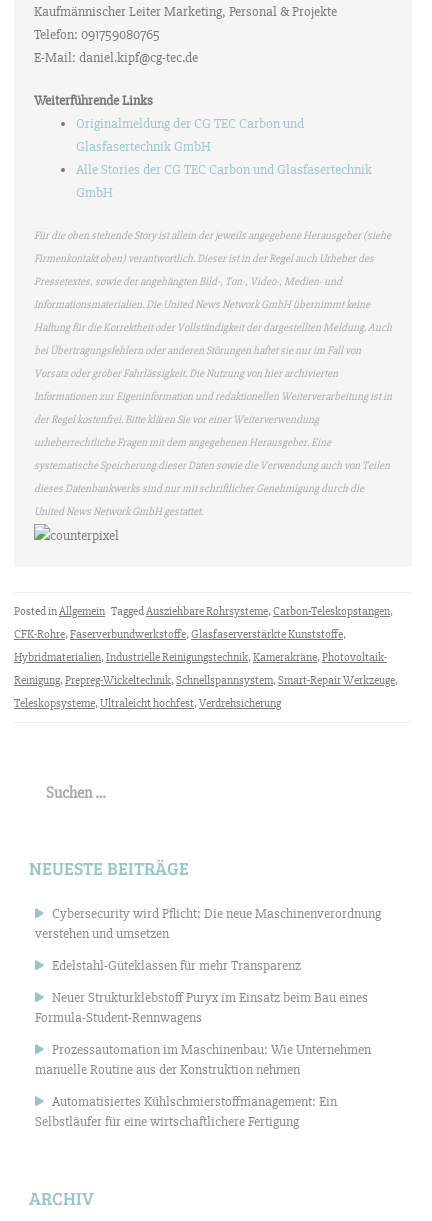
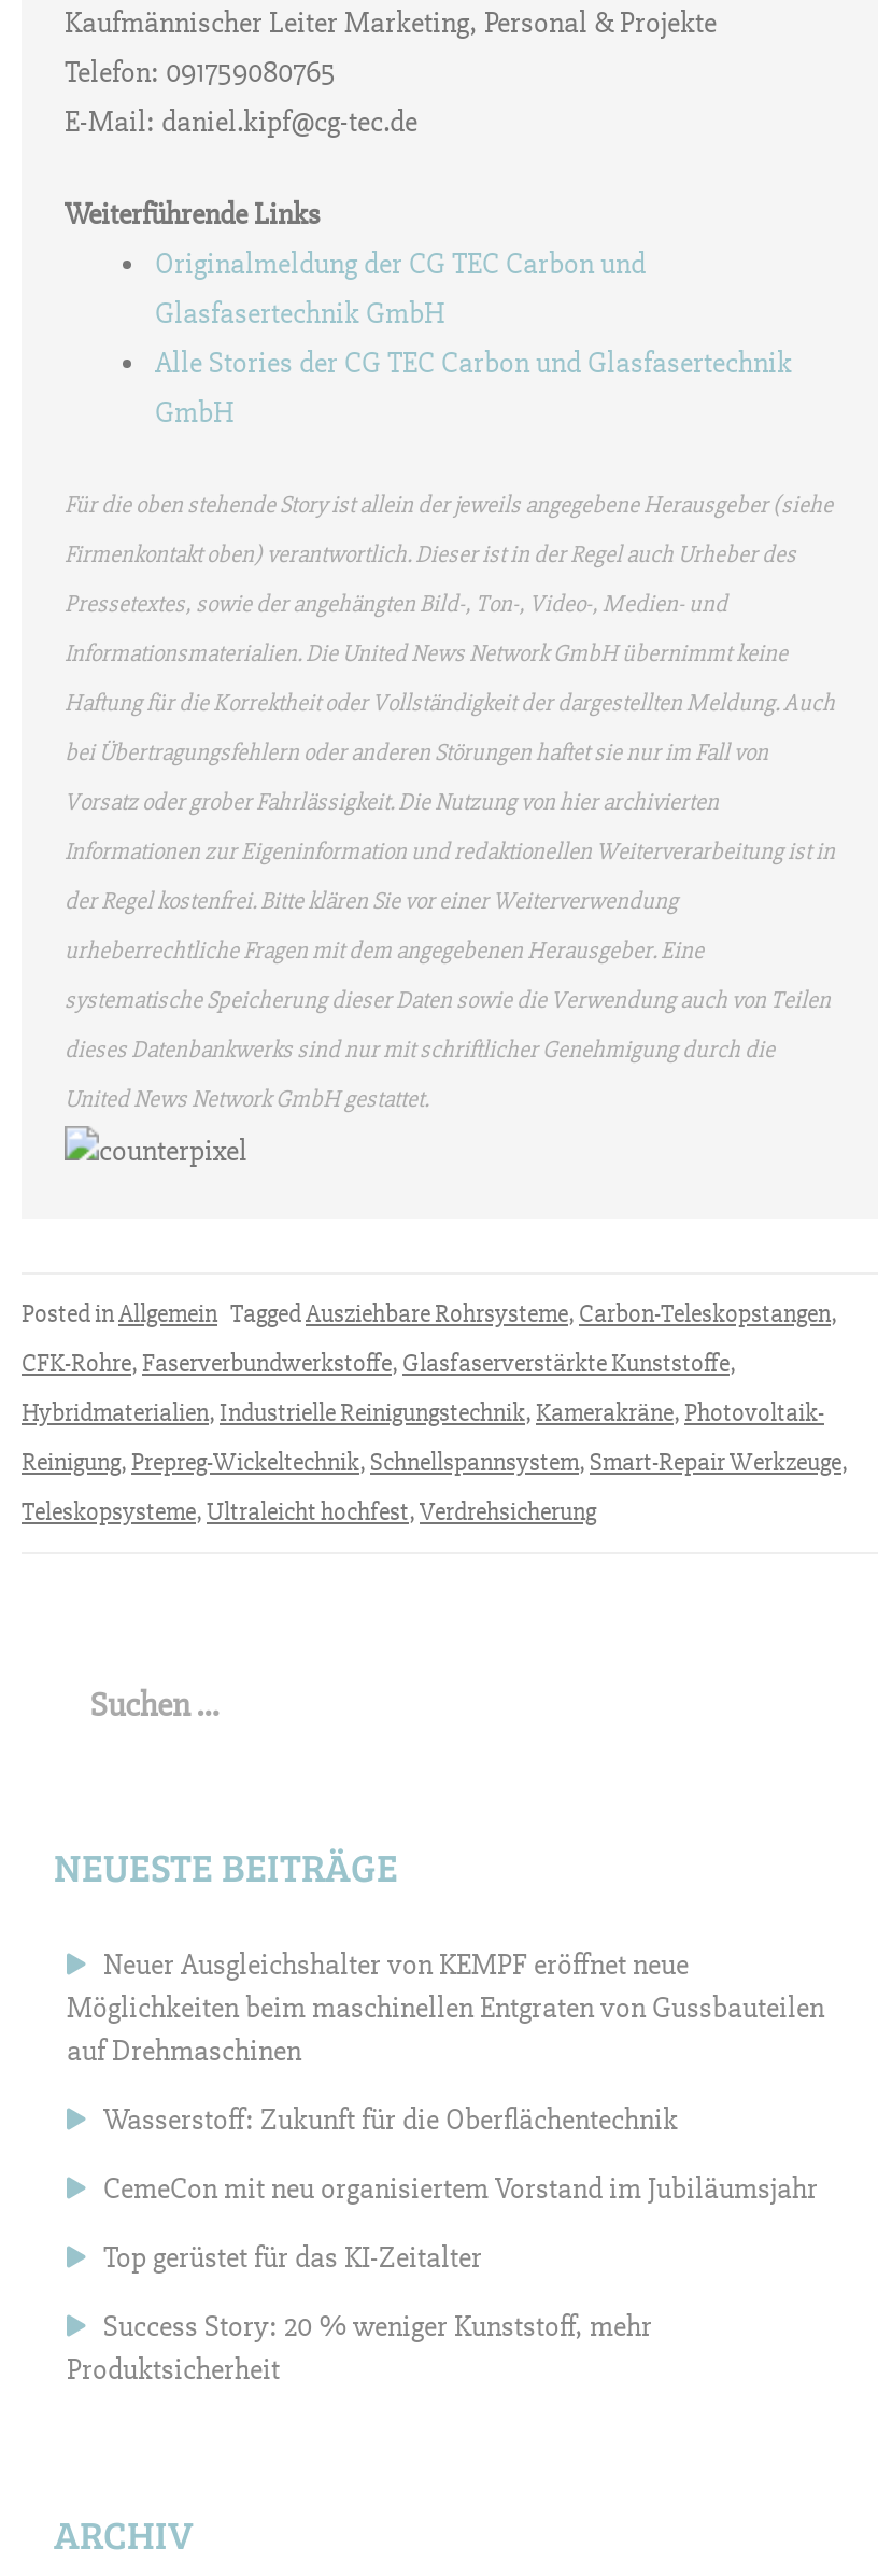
[35,905,381,942] Cybersecurity wird Pflicht: Die neue Maschinenverordnung | verstehen und umsetzen -> [67,1948,824,2070] Neuer Ausgleichshalter von KEMPF eröffnet neue | Möglichkeiten beim maschinellen Entgraten von Gussbauteilen | auf Drehmaschinen
[52,957,301,974] Edelstahl-Güteklassen für mehr Transparenz -> [103,2103,678,2139] Wasserstoff: Zukunft für die Oberflächentechnik
[35,989,368,1026] Neuer Strukturklebstoff Puryx im Einsatz beim Bau eines | Formula-Student-Rennwagens -> [103,2172,818,2208] CemeCon mit neu organisiertem Vorstand im Jubiläumsjahr
[35,1041,371,1078] Prozessautomation im Maschinenbau: Wie Unternehmen | manuelle Routine aus der Konstruktion nehmen -> [103,2241,482,2277] Top gerüstet für das KI-Zeitalter
[35,1093,337,1130] Automatisiertes Kühlschmierstoffmanagement: Ein | Selbstläufer für eine wirtschaftlichere Fertigung -> [67,2309,652,2389] Success Story: 20 % weniger Kunststoff, mehr | Produktsicherheit

